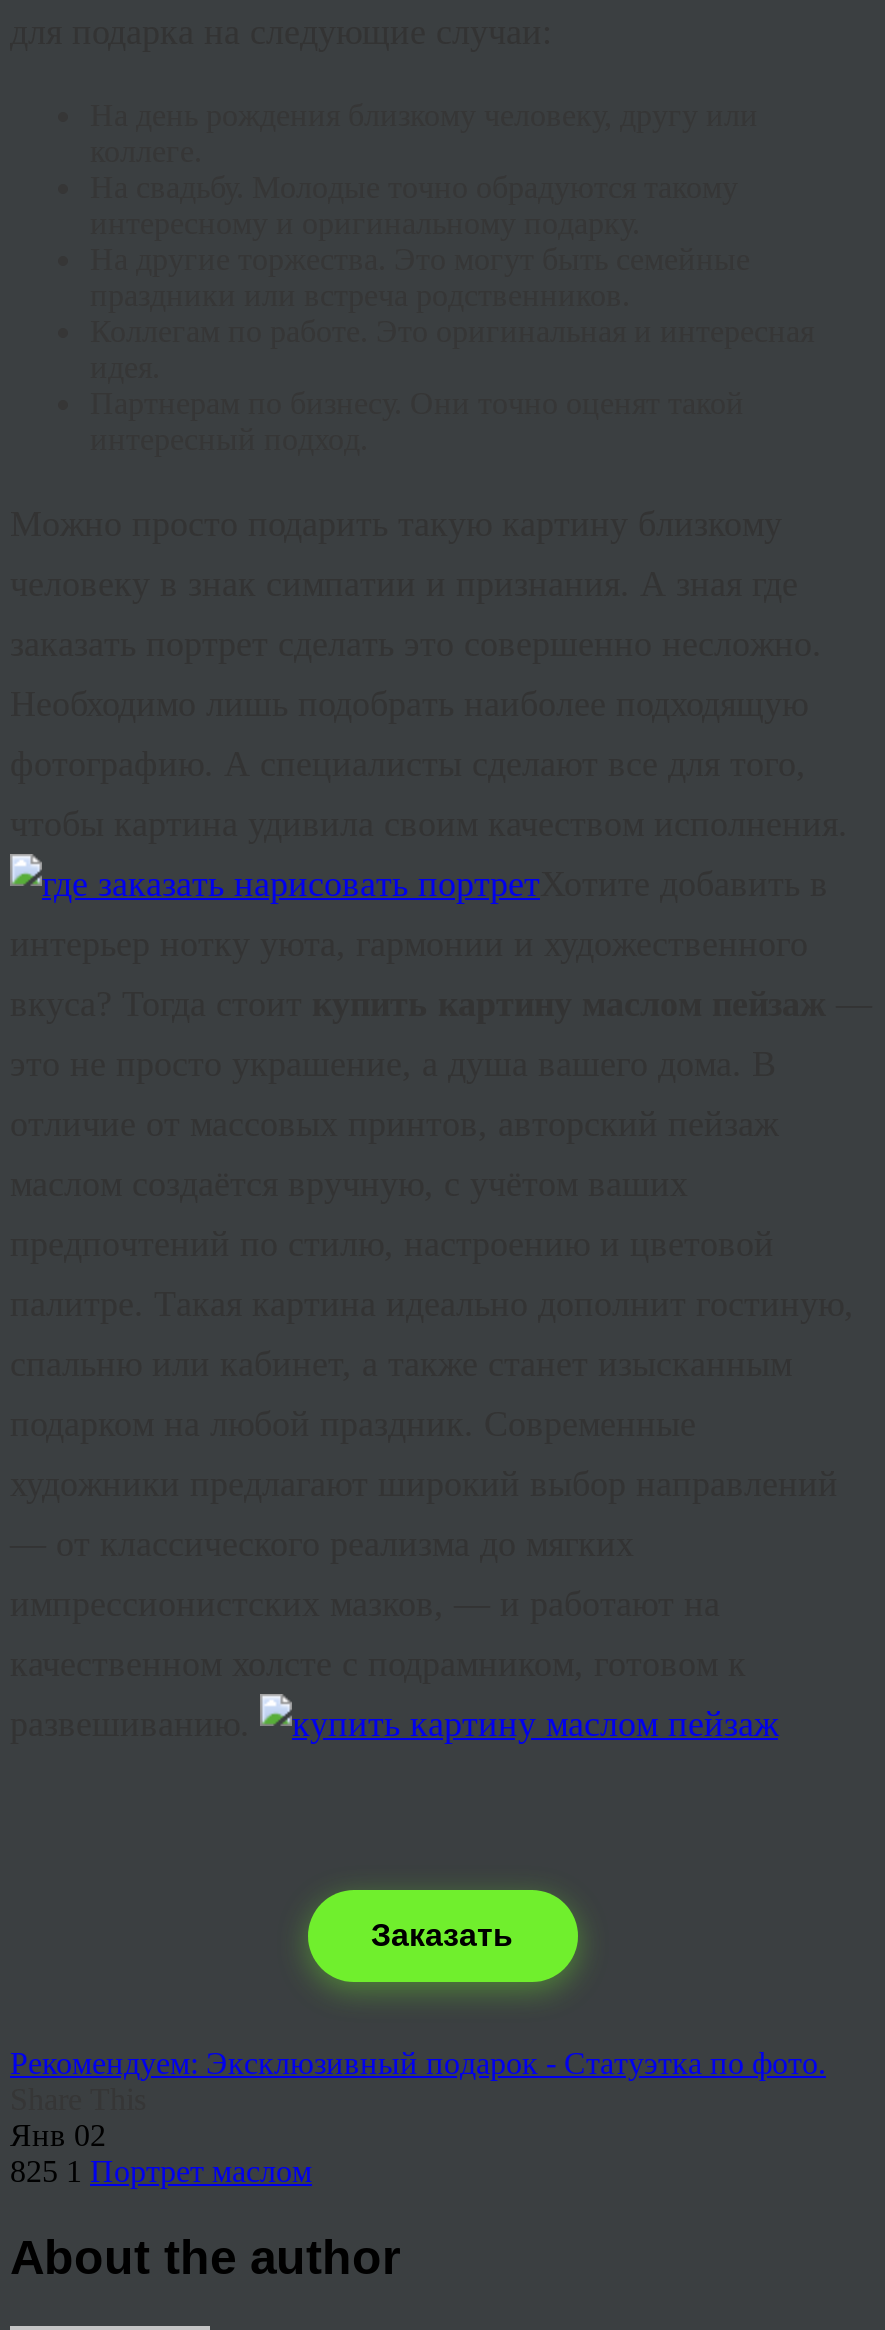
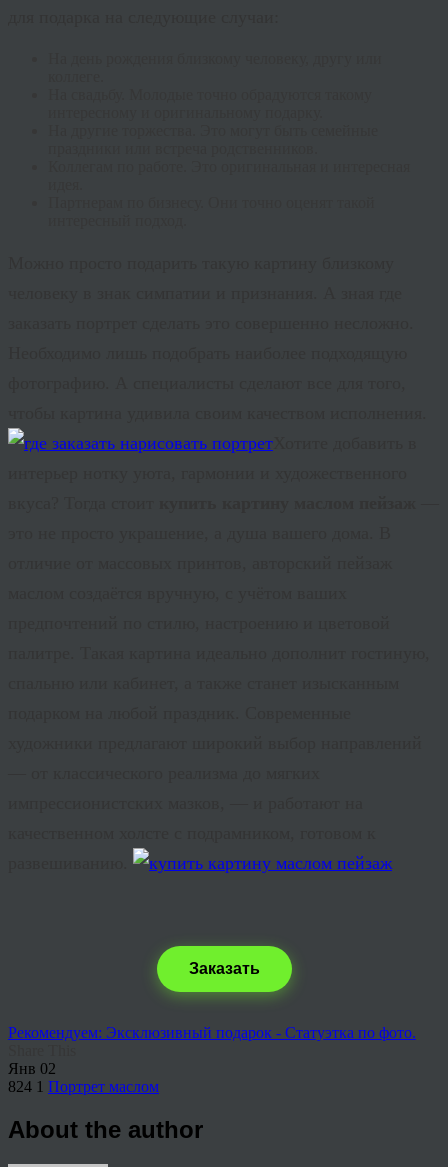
[10,2154,312,2188] 825 1 Портрет маслом -> [8,1078,159,1095] 824 1 Портрет маслом

